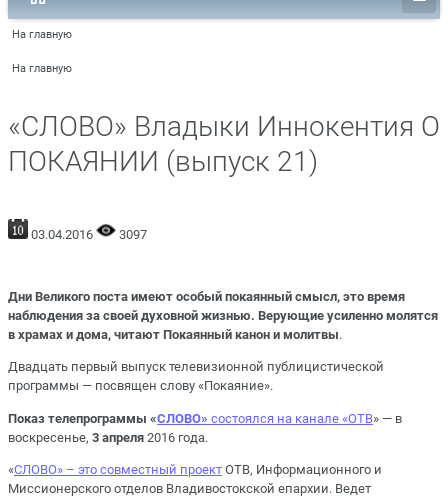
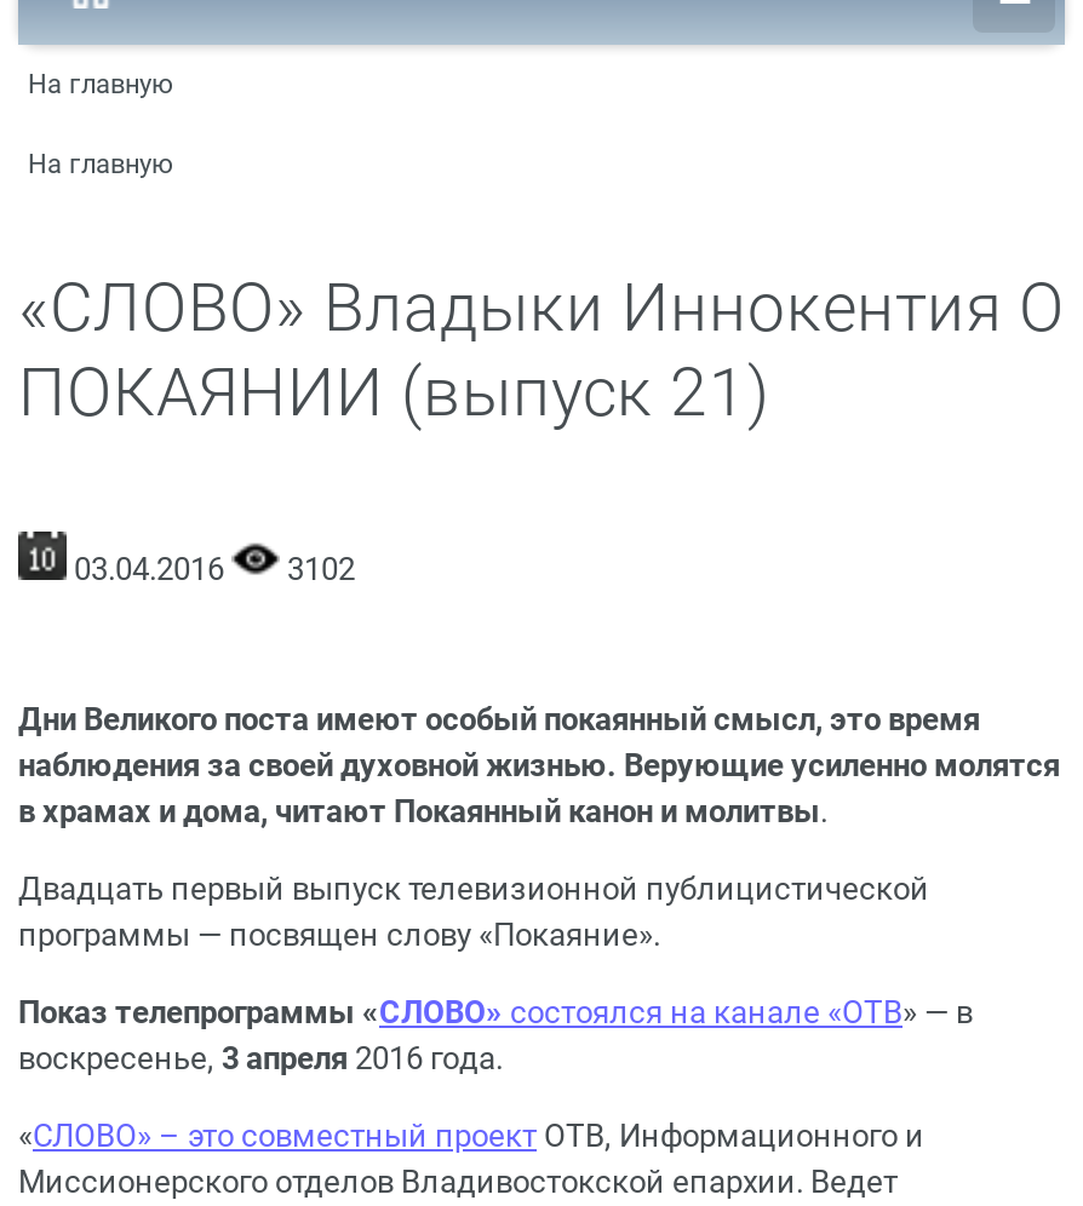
[28,227,147,242] 03.04.2016 3097 -> [67,550,355,586] 03.04.2016 3102

